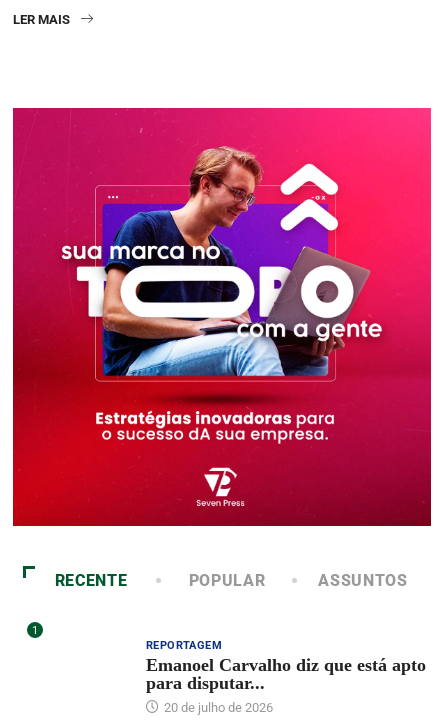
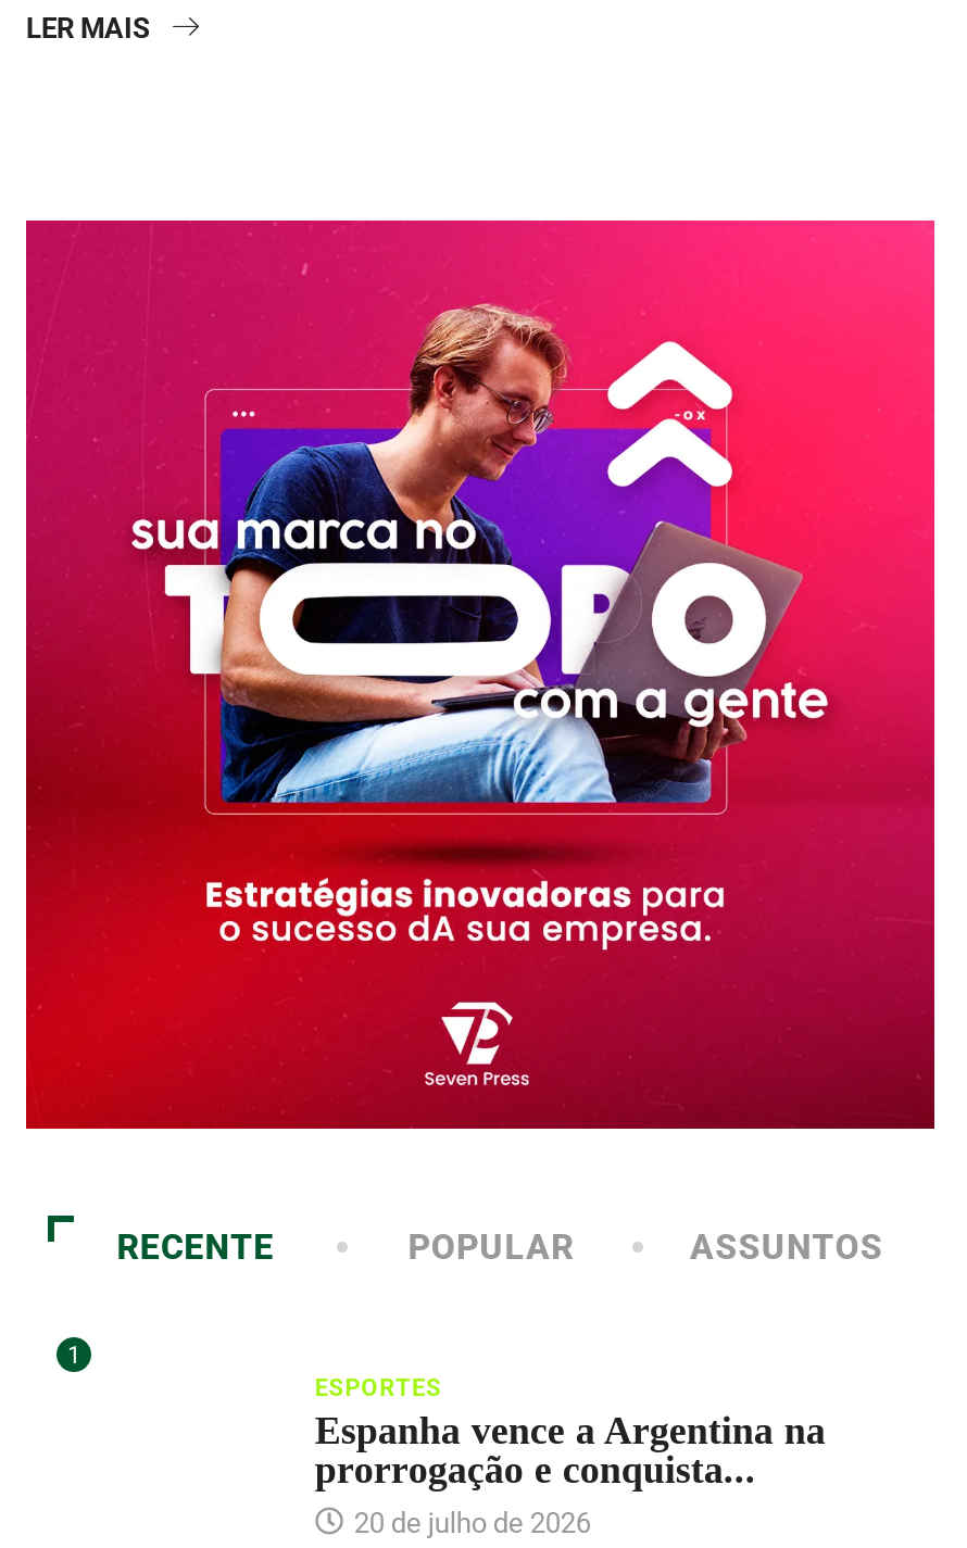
[146,639,426,693] REPORTAGEM | Emanoel Carvalho diz que está apto | para disputar... -> [315,1374,826,1491] ESPORTES | Espanha vence a Argentina na | prorrogação e conquista...

